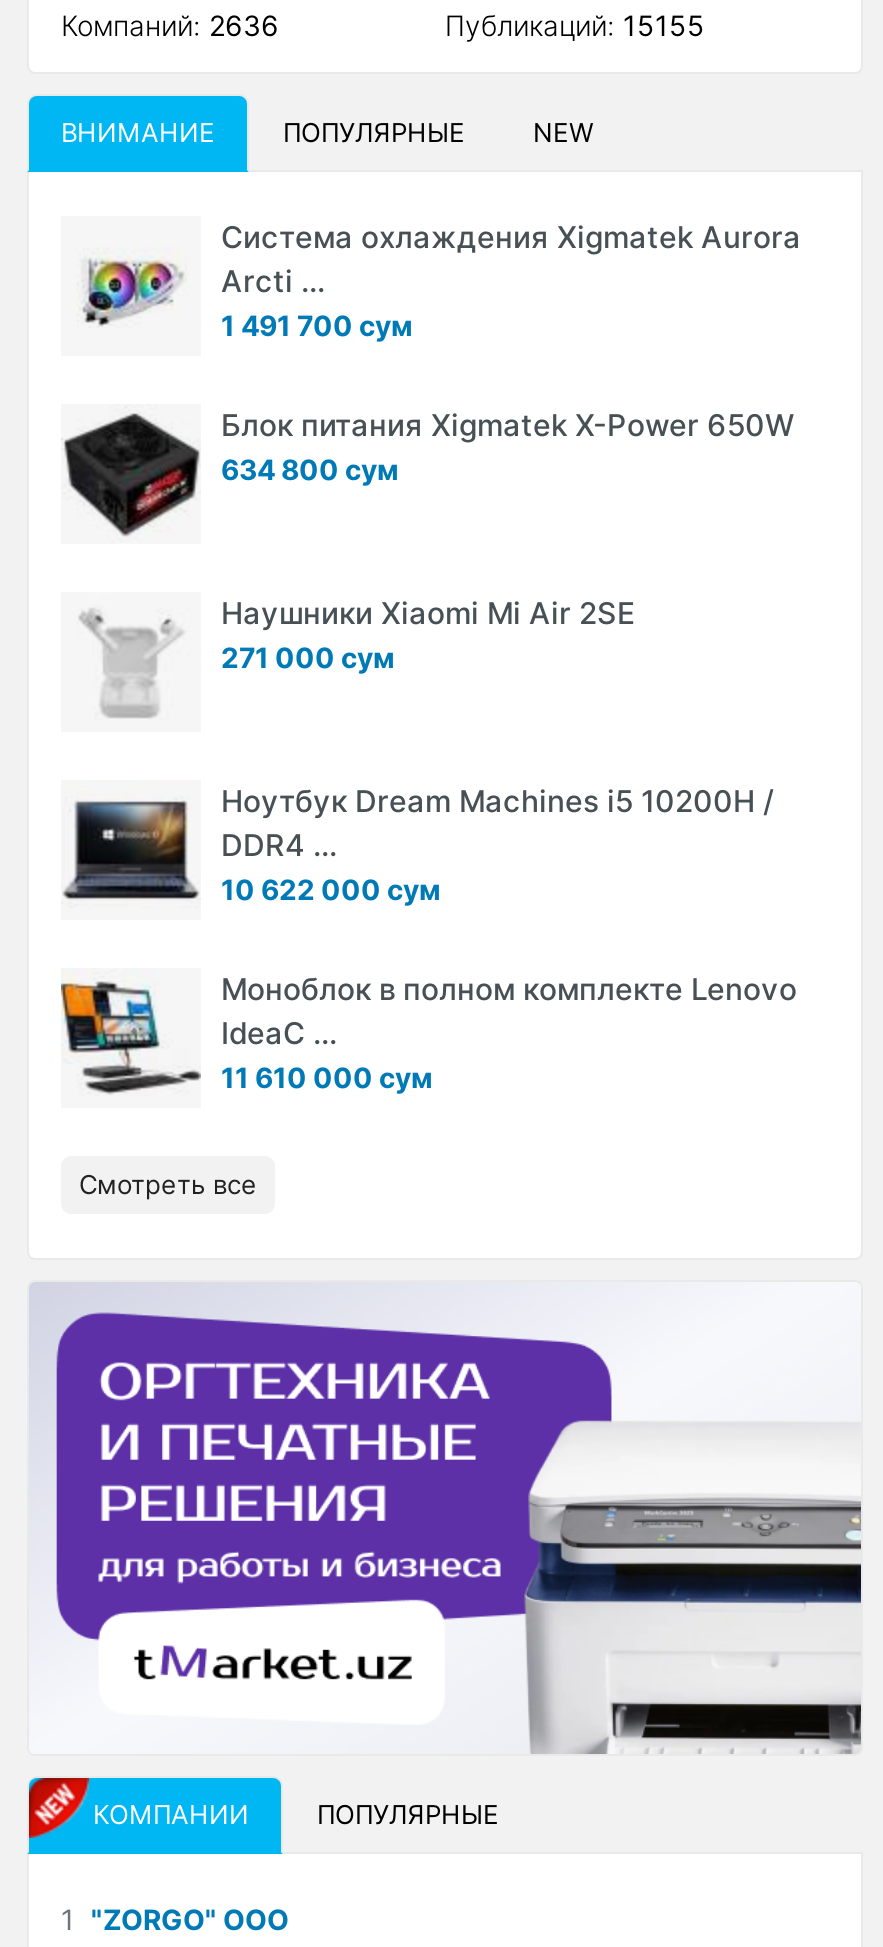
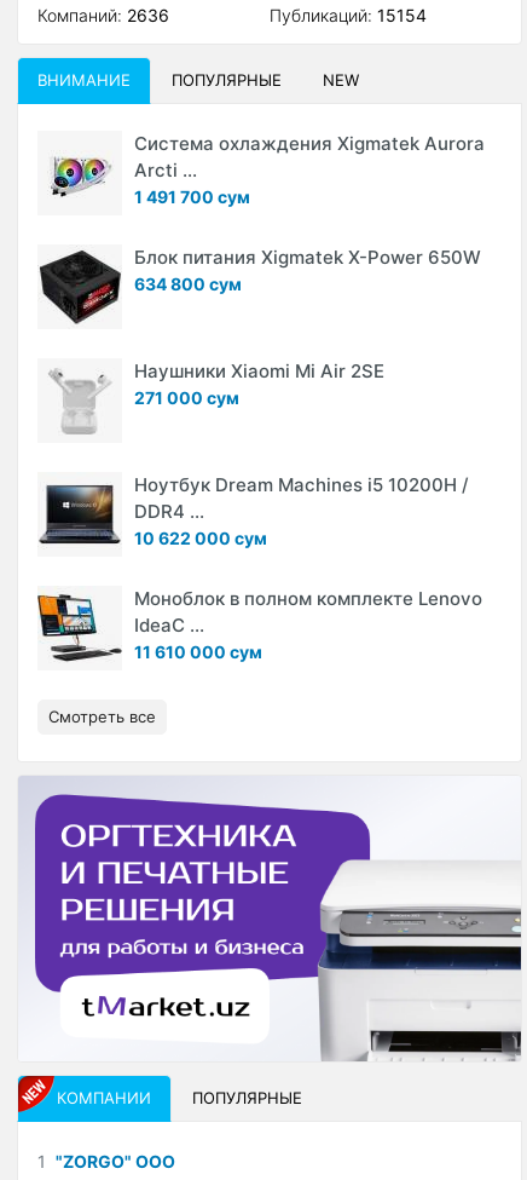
[445,8,705,42] Публикаций: 15155 -> [270,5,427,25] Публикаций: 15154

